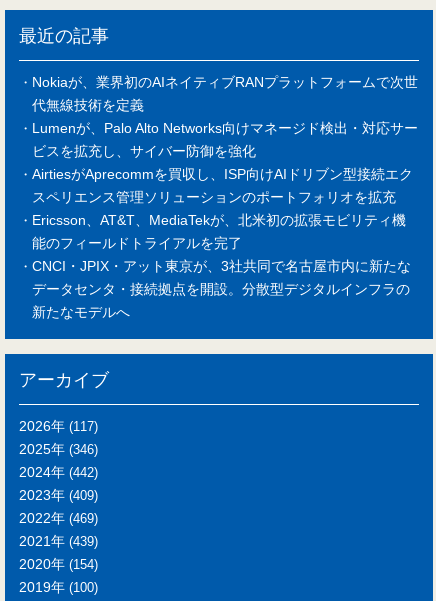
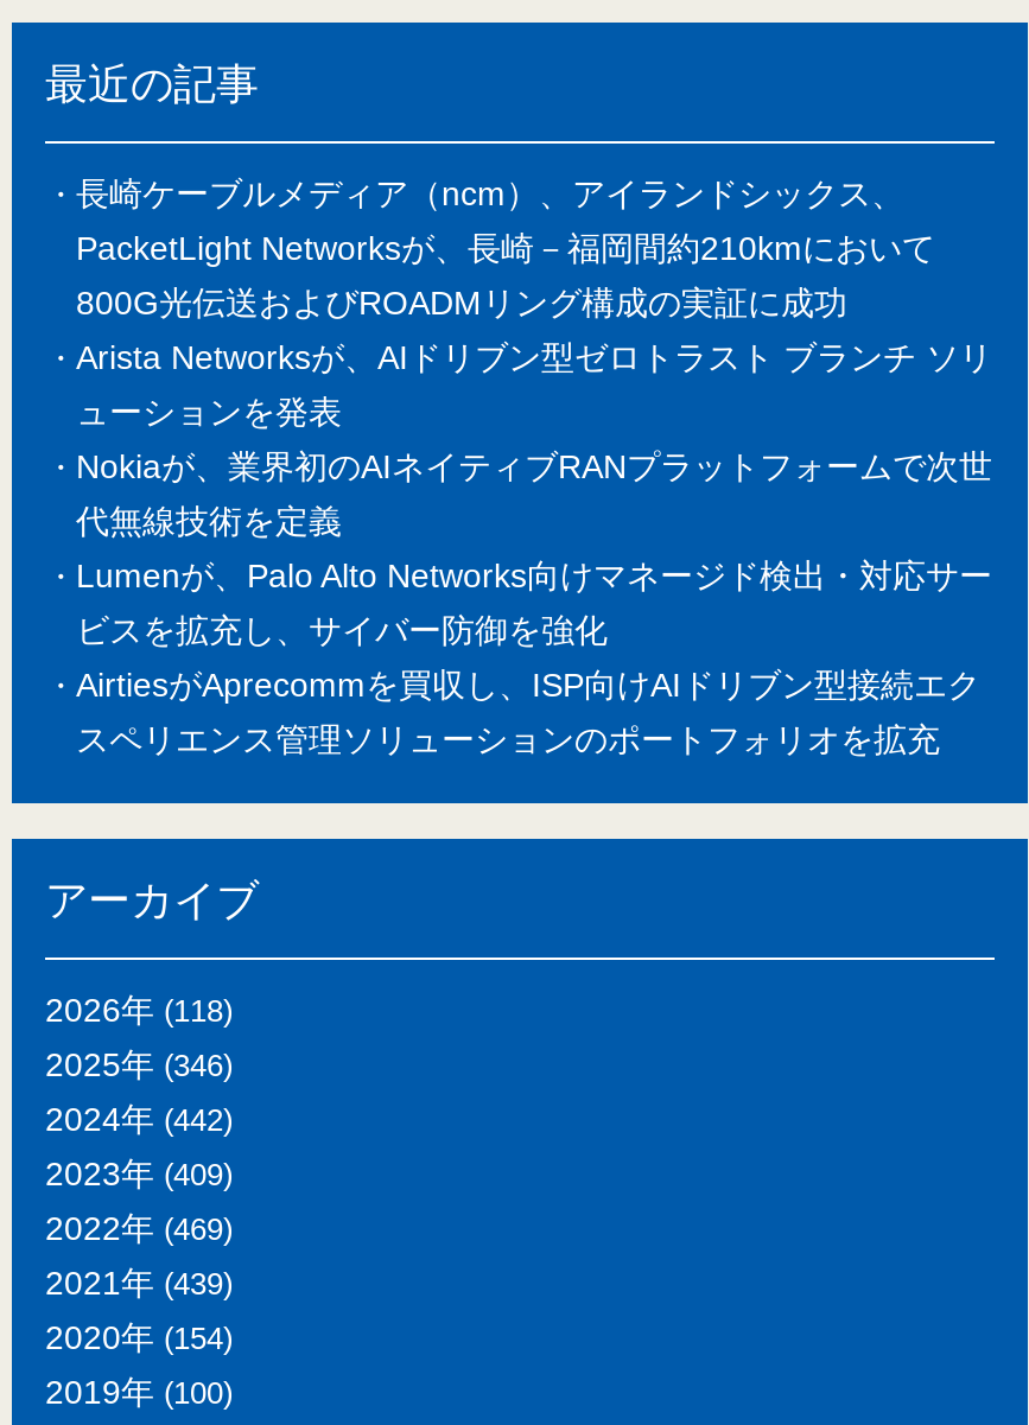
none -> [76,175,992,432] 長崎ケーブルメディア（ncm）、アイランドシックス、 | PacketLight Networksが、長崎－福岡間約210kmにおいて | 800G光伝送およびROADMリング構成の実証に成功 | Arista Networksが、AIドリブン型ゼロトラスト ブランチ ソリ | ューションを発表
moved [32,74,418,205] -> [76,448,992,759]: Nokiaが、業界初のAIネイティブRANプラットフォームで次世 | 代無線技術を定義 | Lumenが、Palo Alto Networks向けマネージド検出・対応サー | ビスを拡充し、サイバー防御を強化 | AirtiesがAprecommを買収し、ISP向けAIドリブン型接続エク | スペリエンス管理ソリューションのポートフォリオを拡充
[32,212,411,320] Ericsson、AT&T、MediaTekが、北米初の拡張モビリティ機 | 能のフィールドトライアルを完了 | CNCI・JPIX・アット東京が、3社共同で名古屋市内に新たな | データセンタ・接続拠点を開設。分散型デジタルインフラの | 新たなモデルへ -> none
[19,418,98,434] 2026年(117) -> [45,992,233,1030] 2026年(118)

